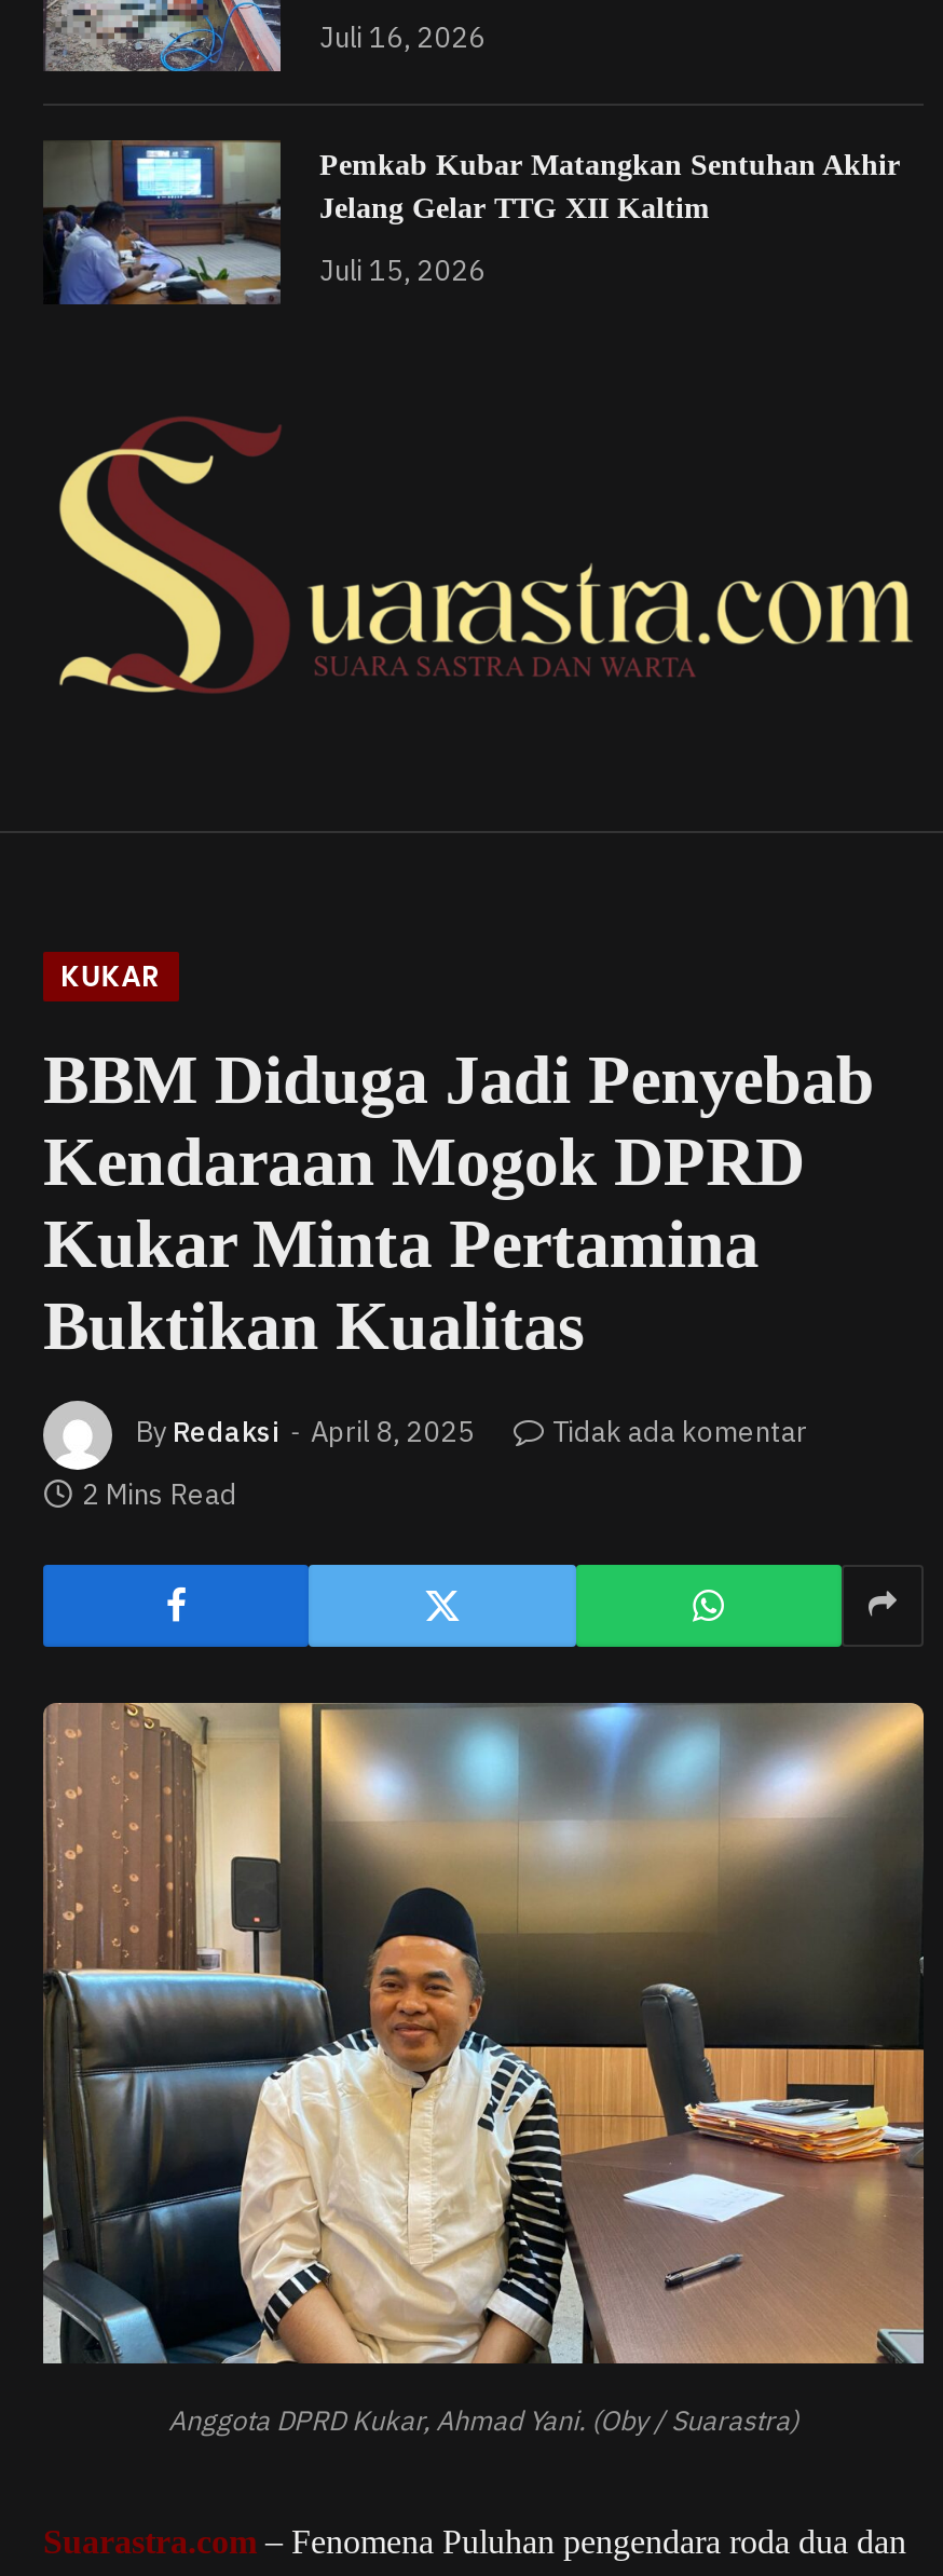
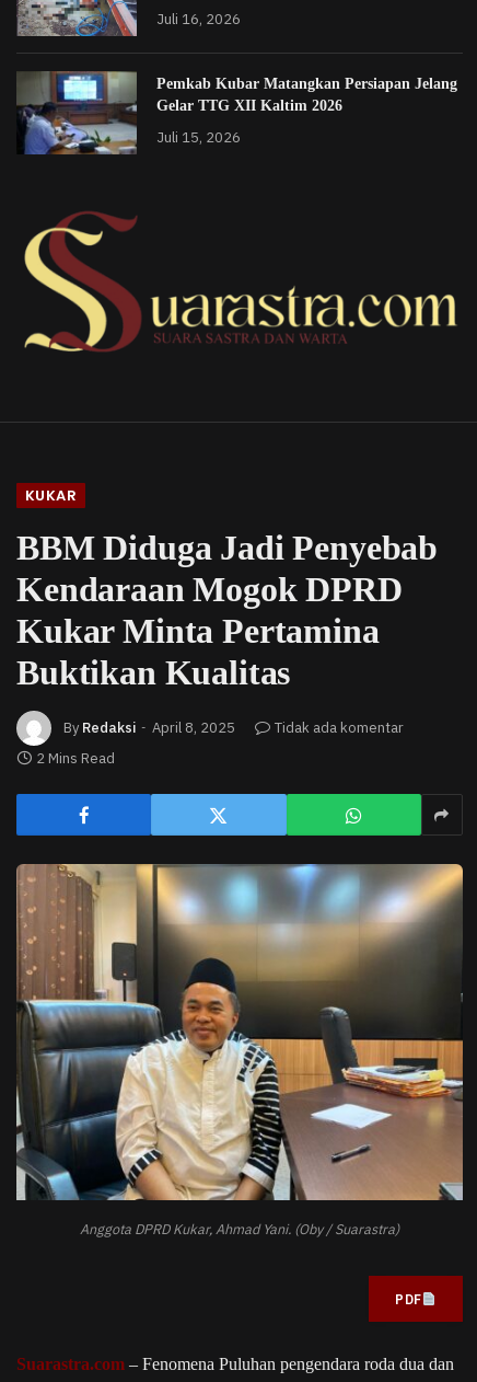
[319,149,900,225] Pemkab Kubar Matangkan Sentuhan Akhir | Jelang Gelar TTG XII Kaltim -> [156,76,457,114] Pemkab Kubar Matangkan Persiapan Jelang | Gelar TTG XII Kaltim 2026
none -> [395,1291,422,1307] PDF

